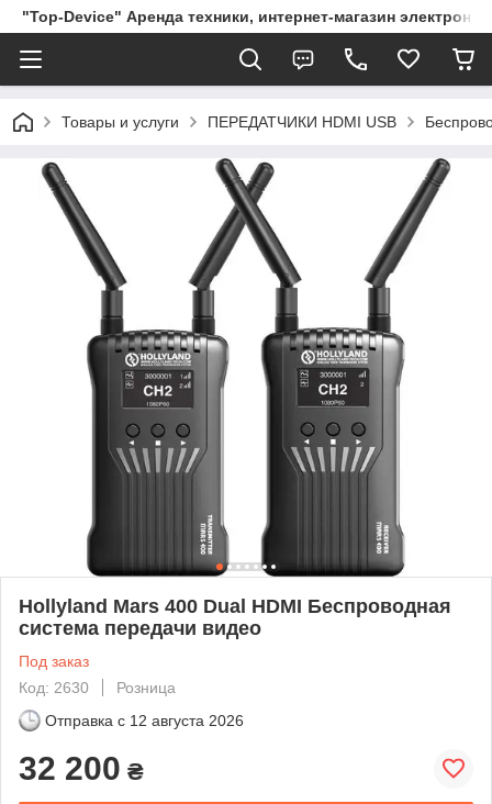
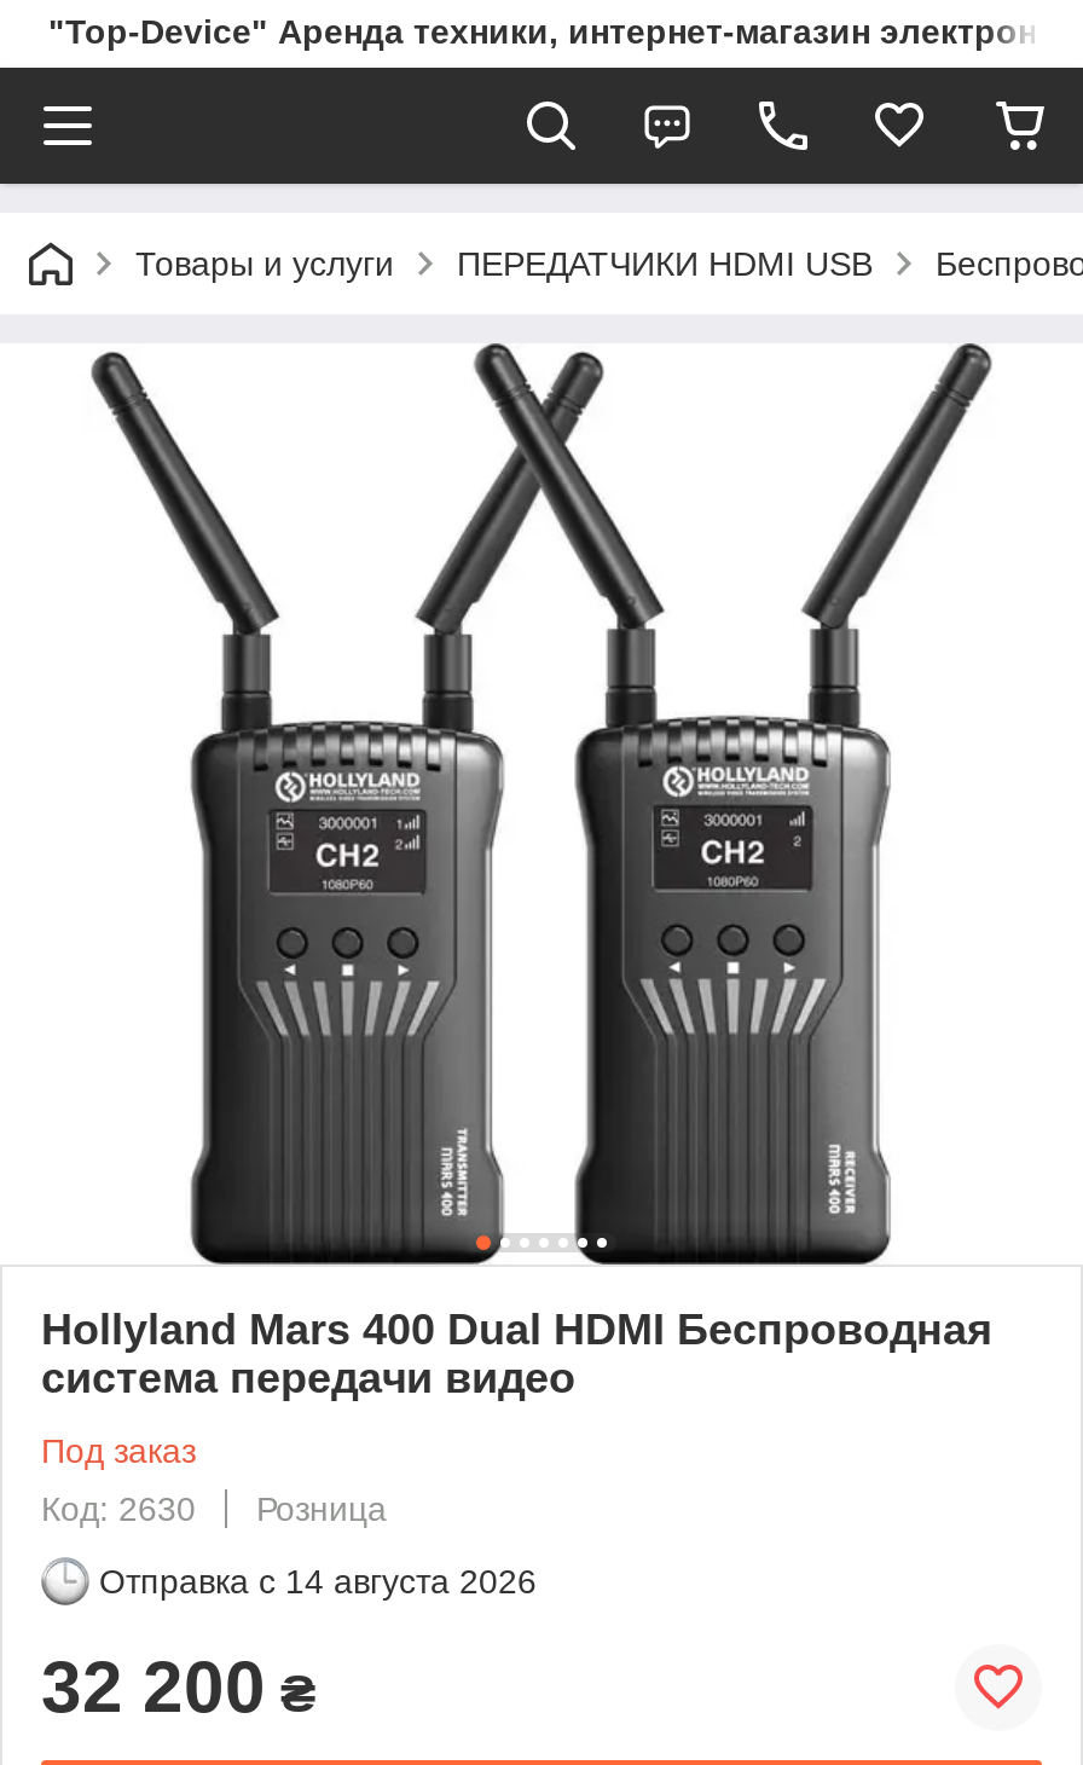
[45,712,244,729] Отправка с 12 августа 2026 -> [99,1561,537,1600] Отправка с 14 августа 2026

